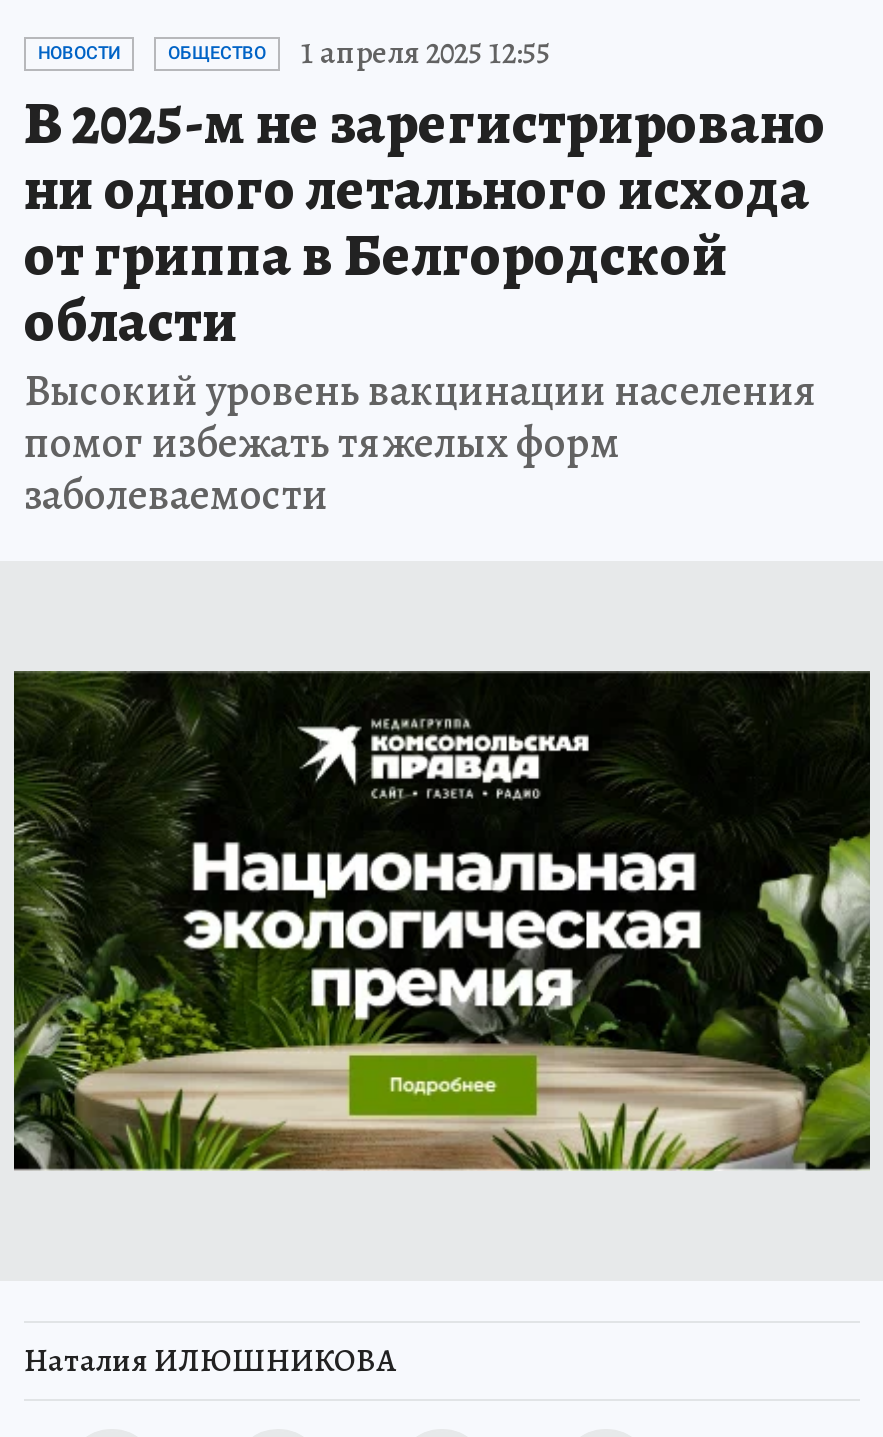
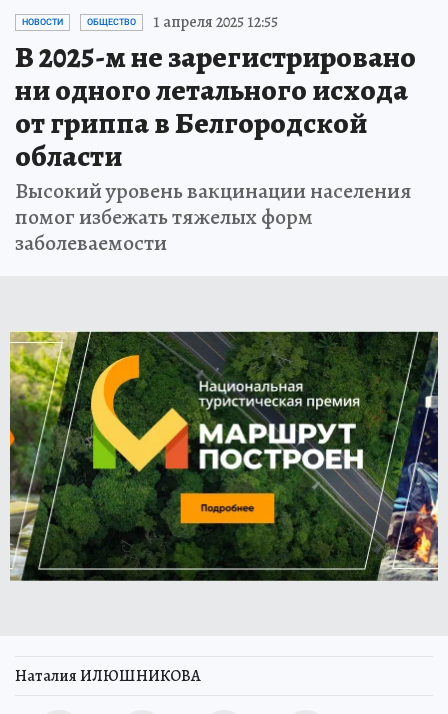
[12,669,872,1171] [image] -> [9,331,439,582] [image]

